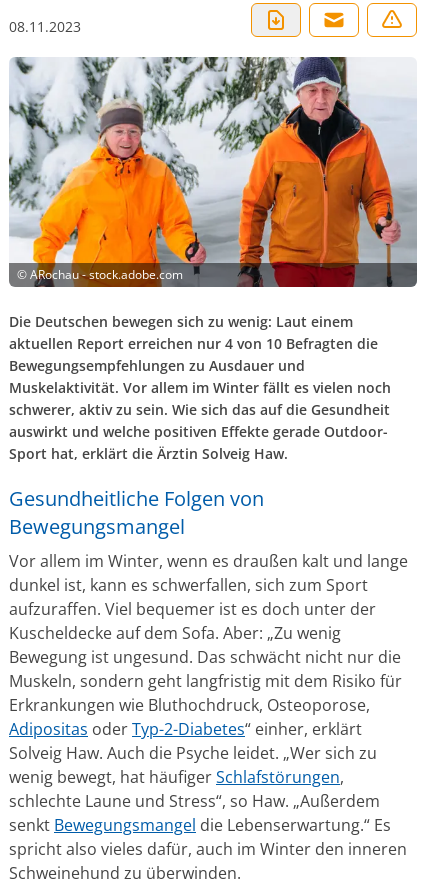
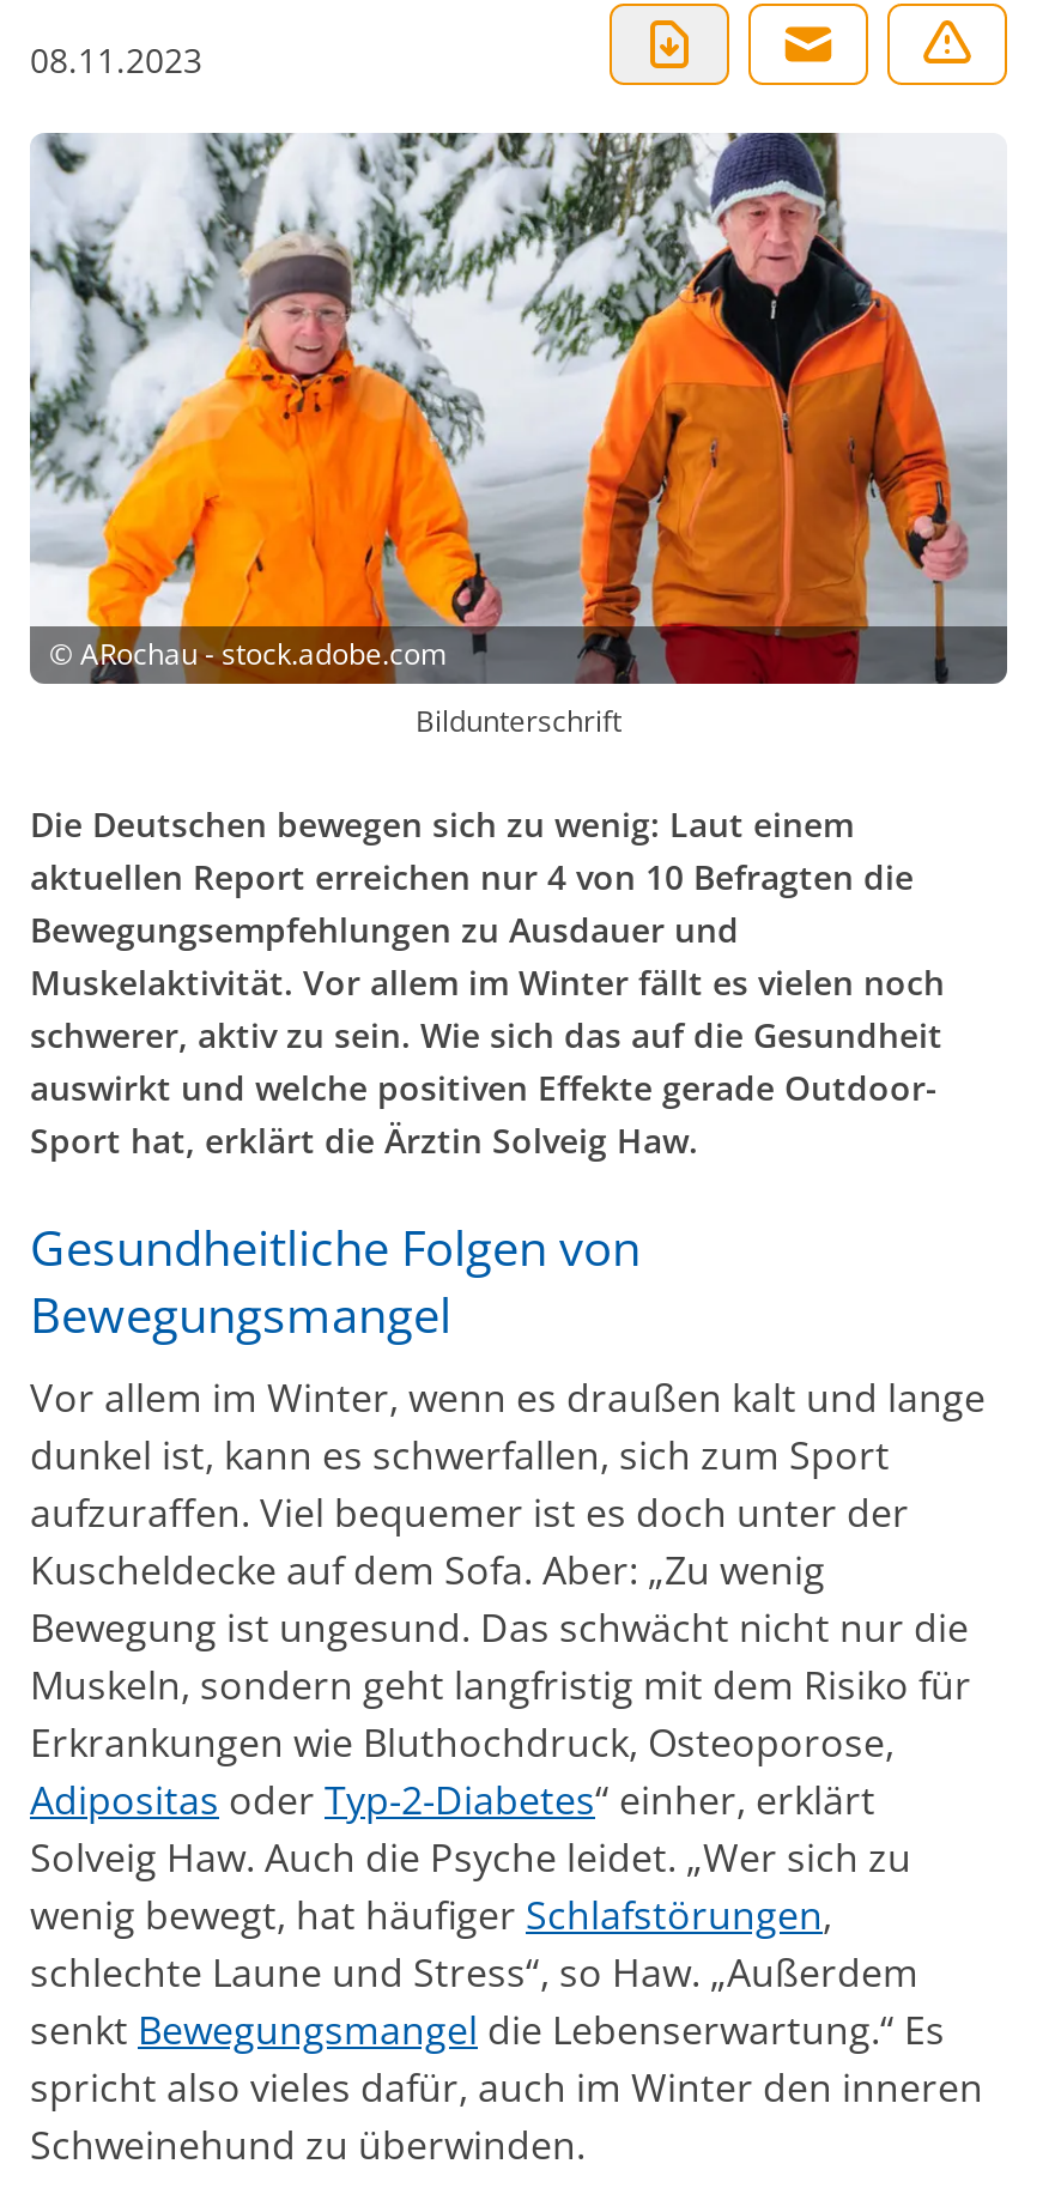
none -> [416,699,622,740] Bildunterschrift

